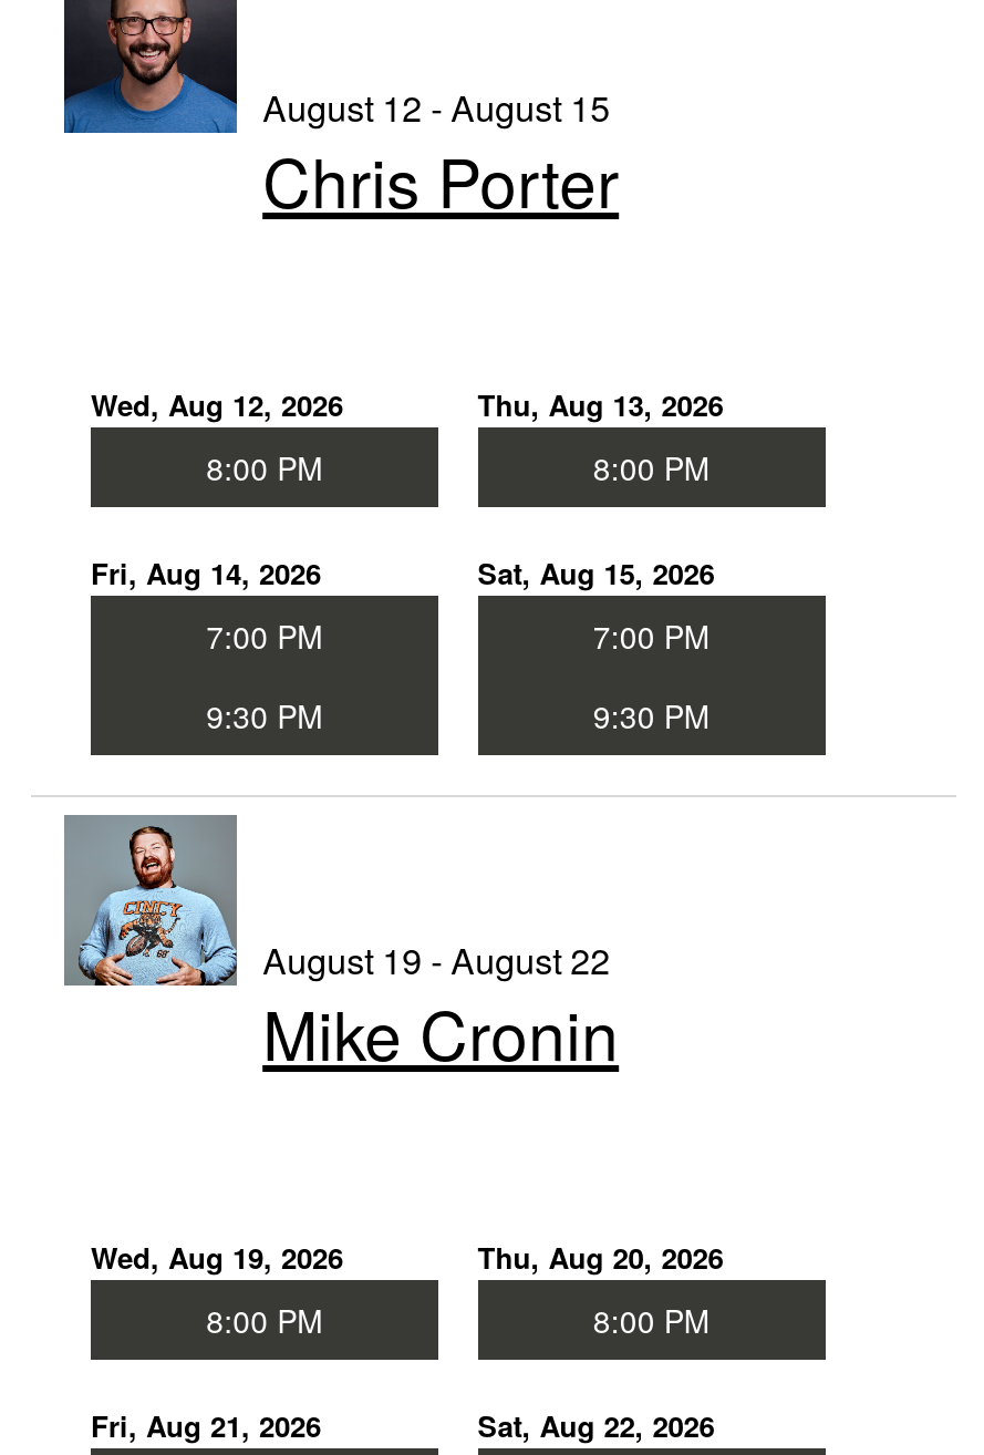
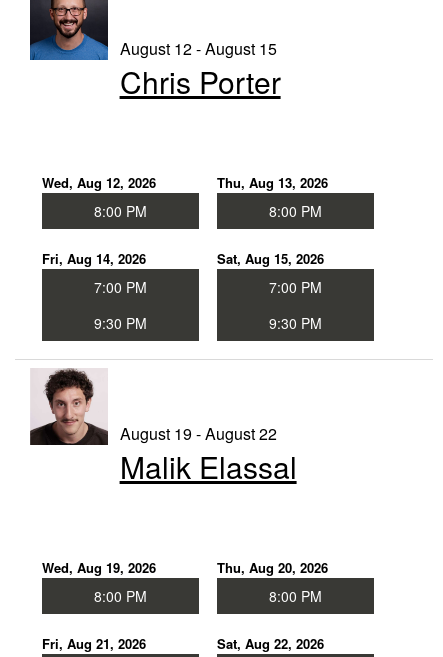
[64,815,619,1080] [image] | Mike Cronin -> [30,368,297,487] [image] | Malik Elassal

